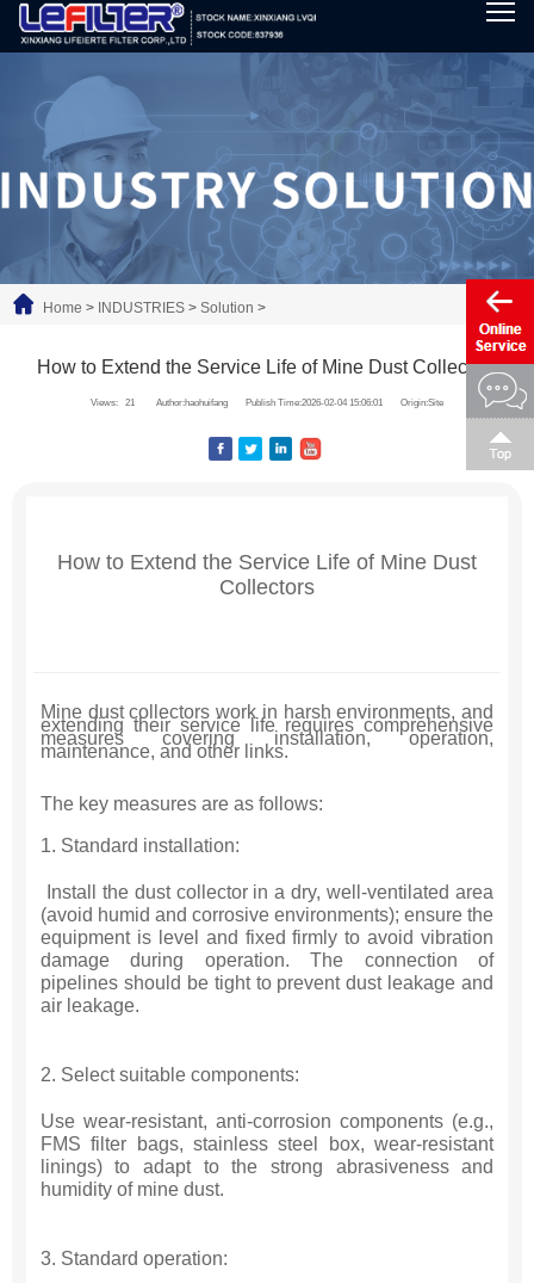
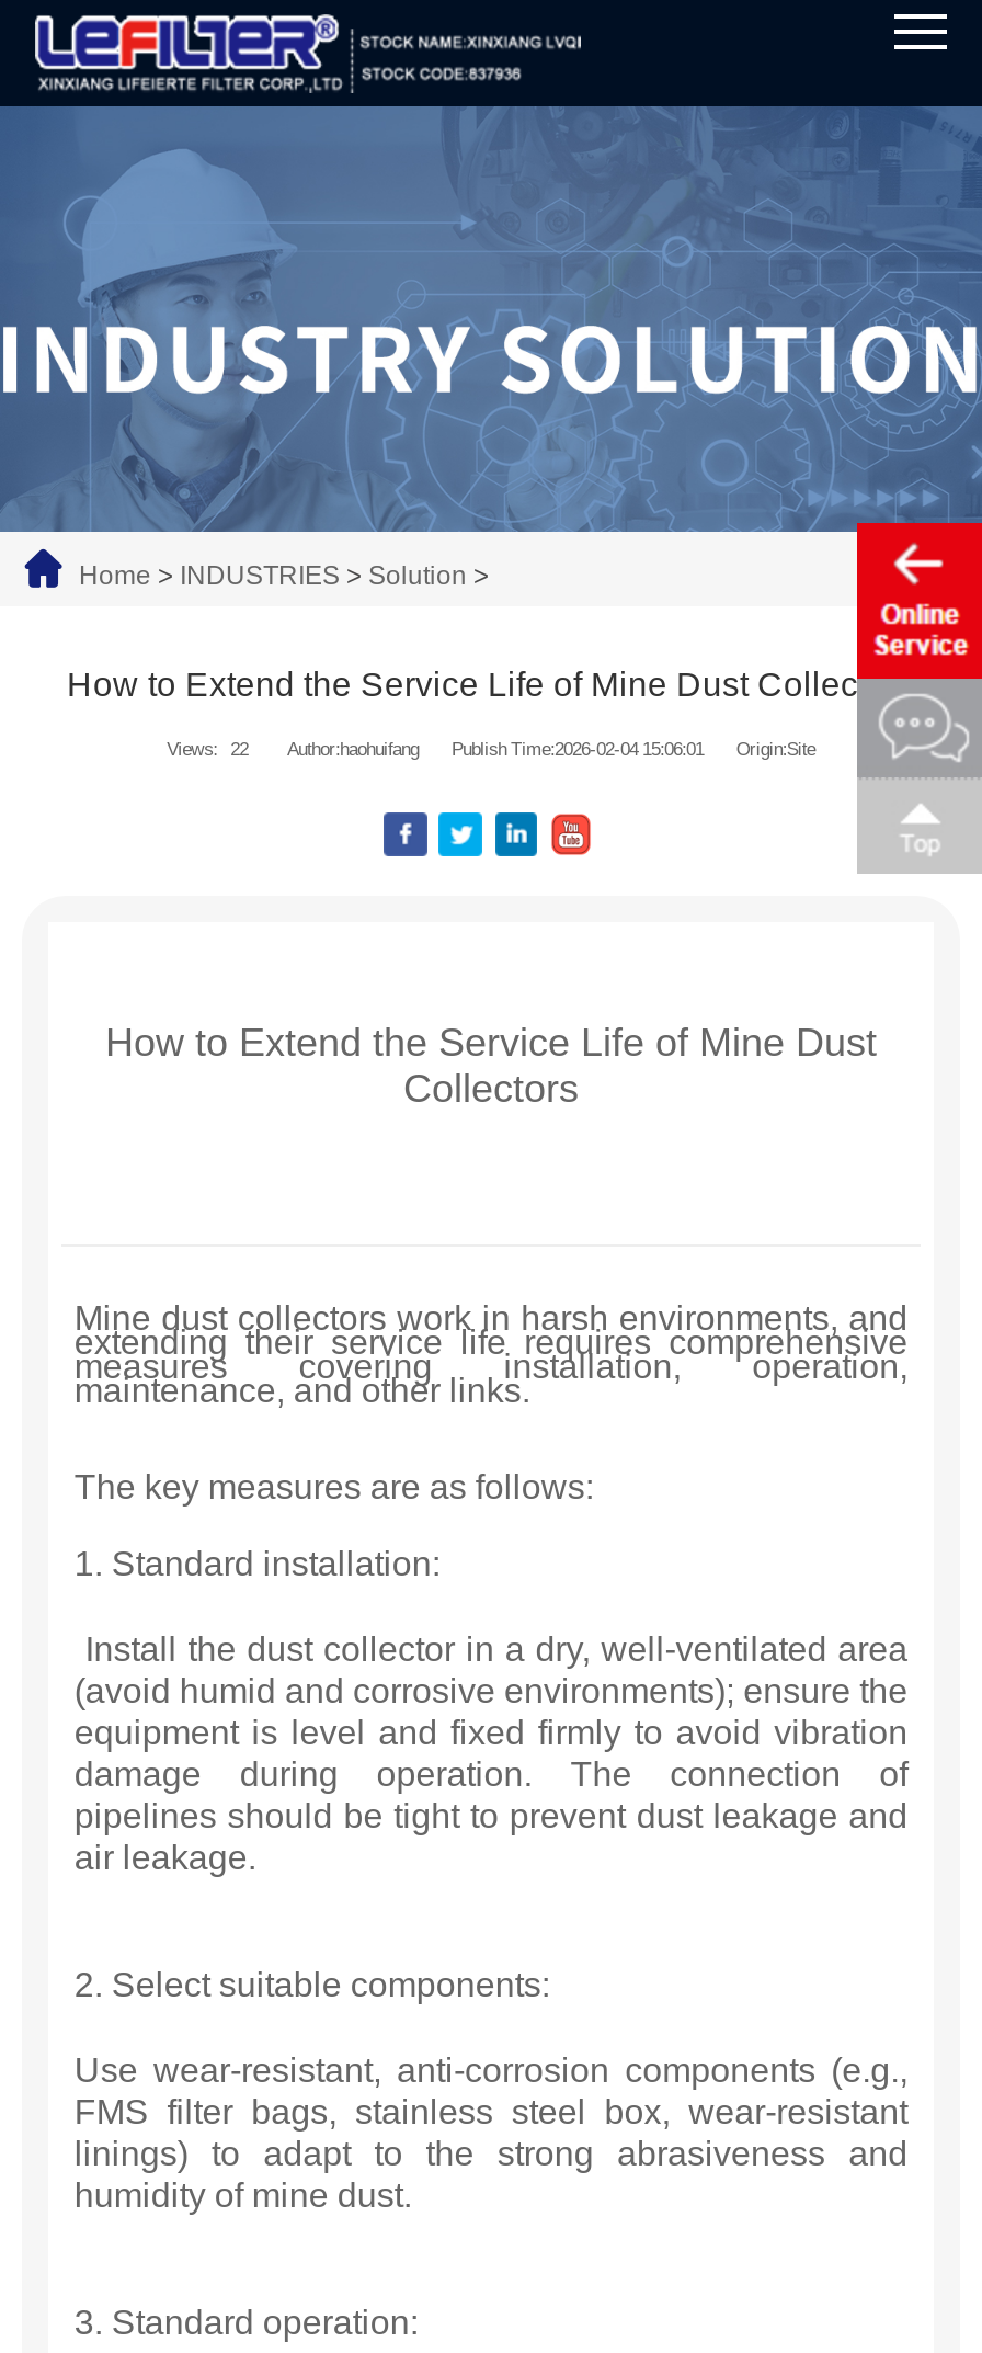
[91,396,443,408] Views: 21 Author:haohuifang Publish Time:2026-02-04 15:06:01 Origin:Site -> [167,738,815,760] Views: 22 Author:haohuifang Publish Time:2026-02-04 15:06:01 Origin:Site

